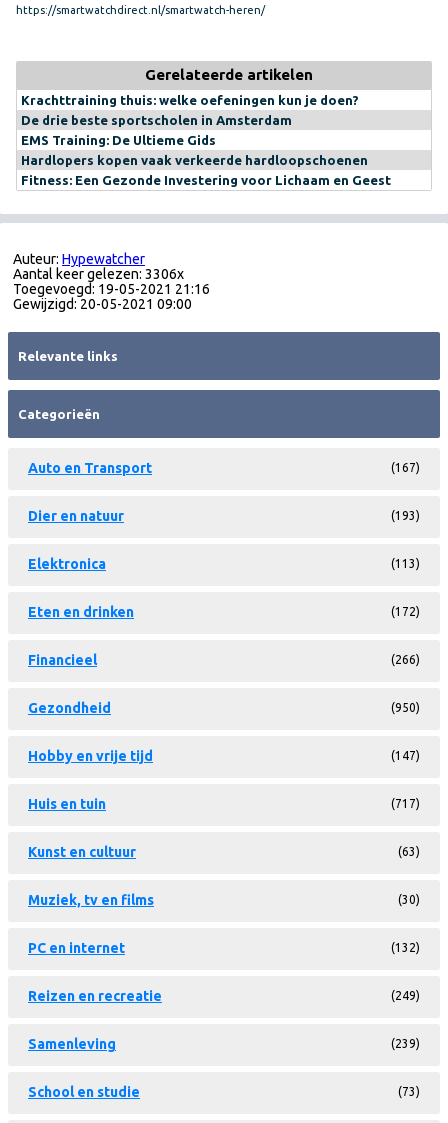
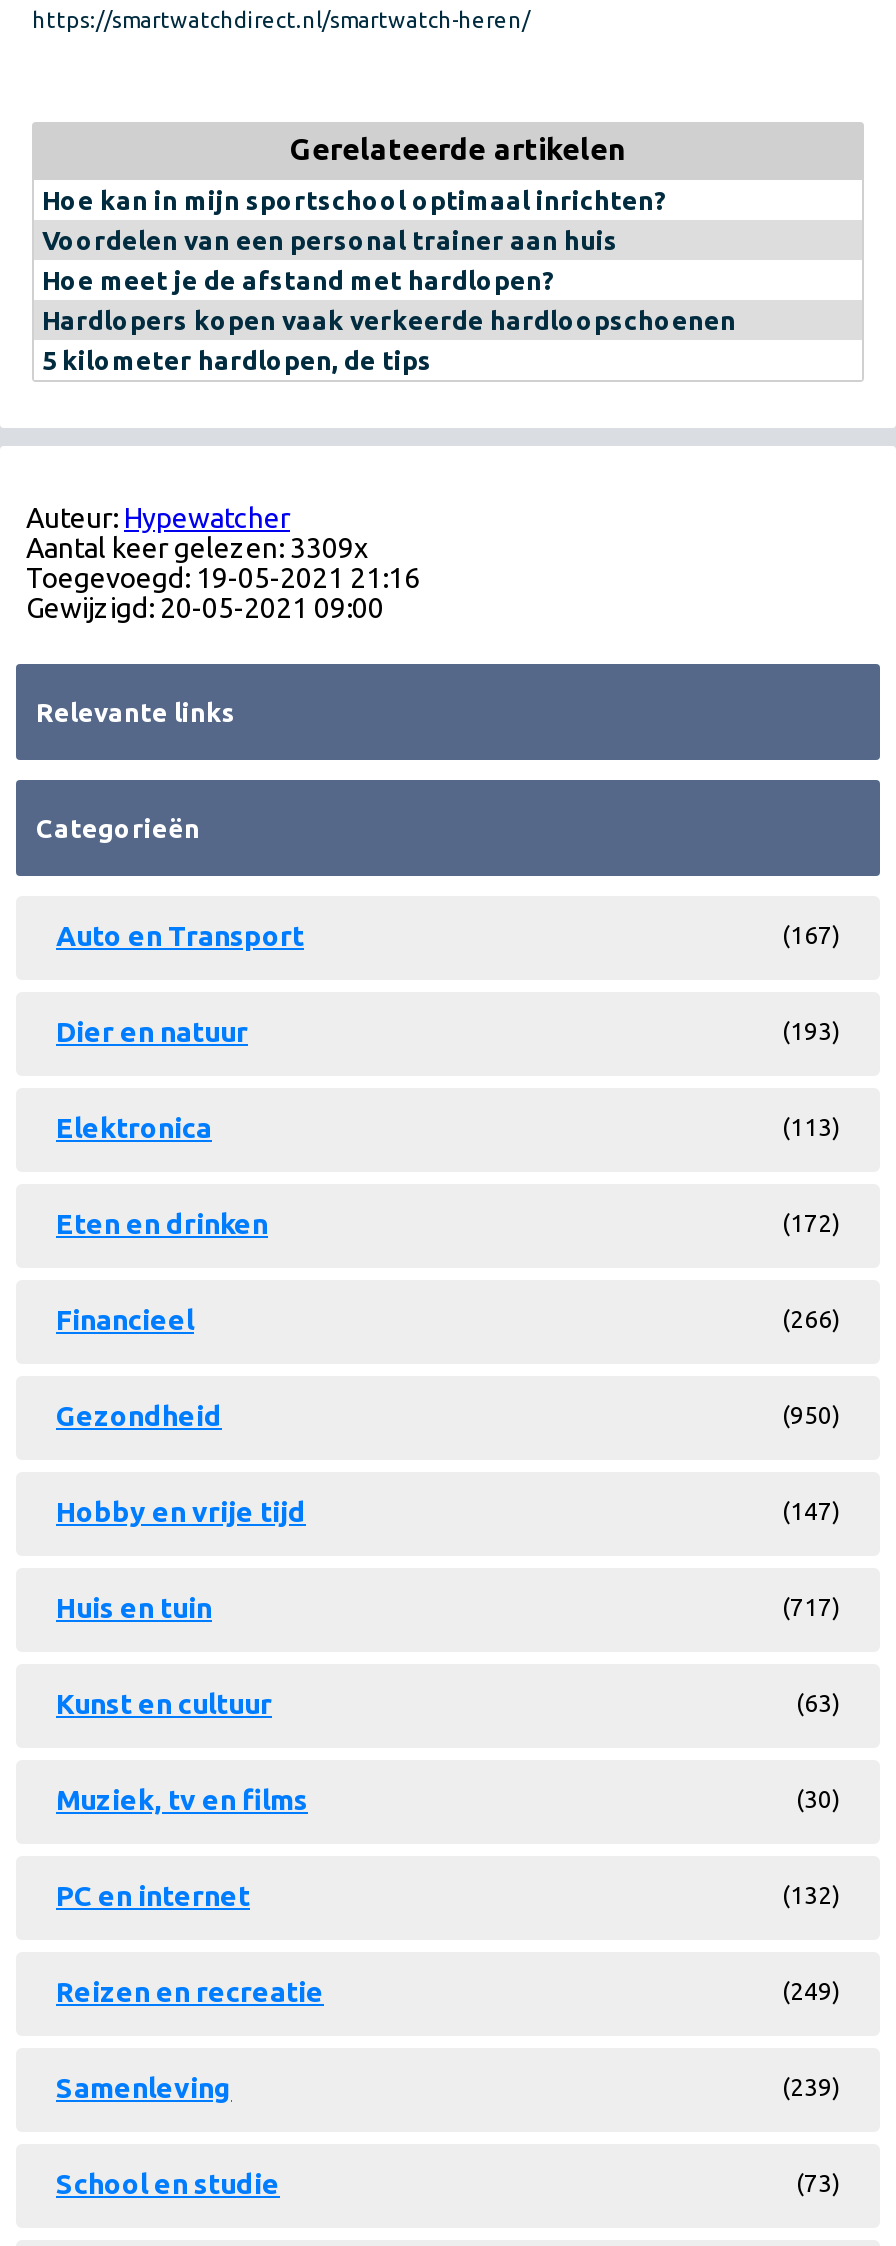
[21,93,359,147] Krachttraining thuis: welke oefeningen kun je doen? | De drie beste sportscholen in Amsterdam | EMS Training: De Ultieme Gids -> [42,187,666,295] Hoe kan in mijn sportschool optimaal inrichten? | Voordelen van een personal trainer aan huis | Hoe meet je de afstand met hardlopen?
[21,173,391,187] Fitness: Een Gezonde Investering voor Lichaam en Geest -> [42,347,432,375] 5 kilometer hardlopen, de tips
[13,266,184,282] Aantal keer gelezen: 3306x -> [26,533,368,565] Aantal keer gelezen: 3309x

